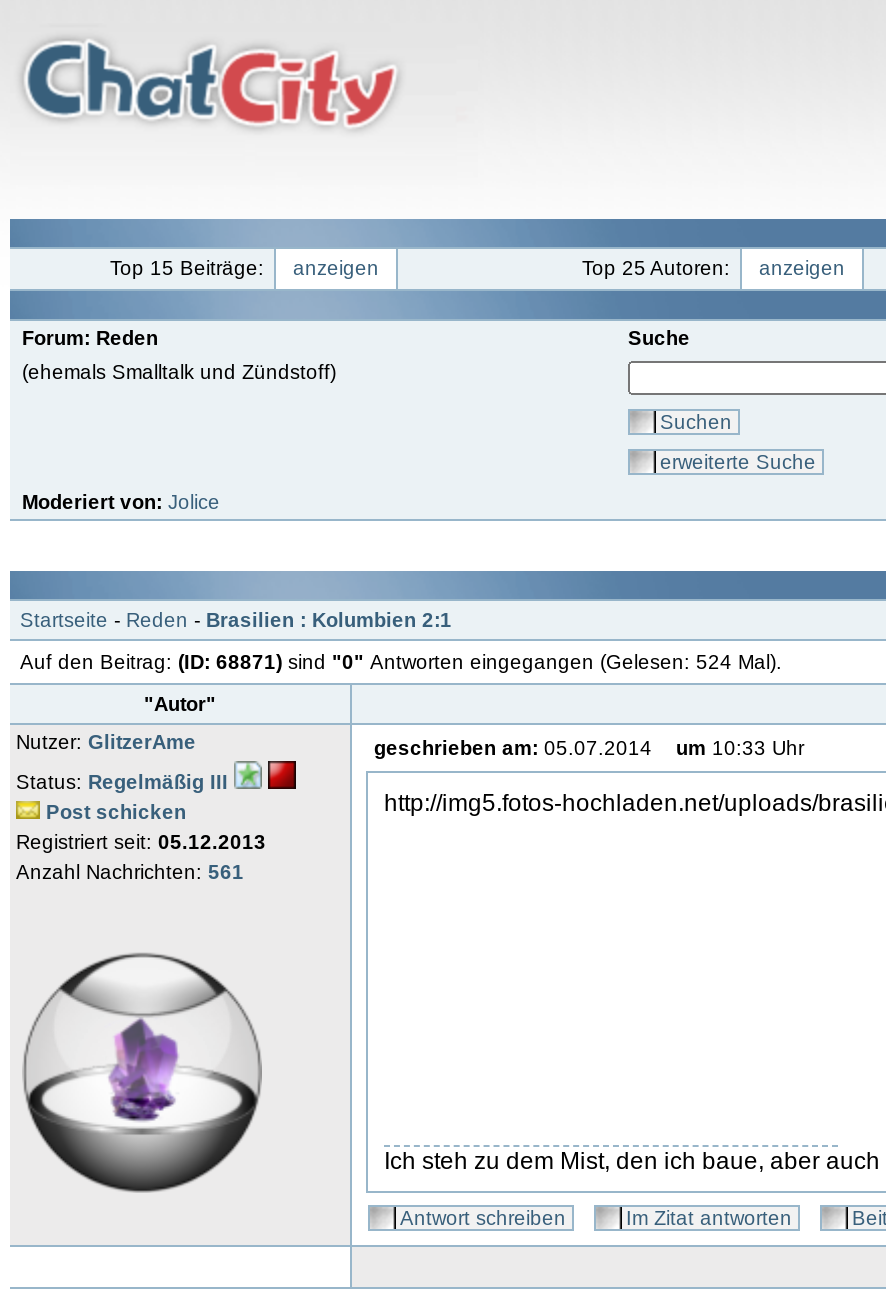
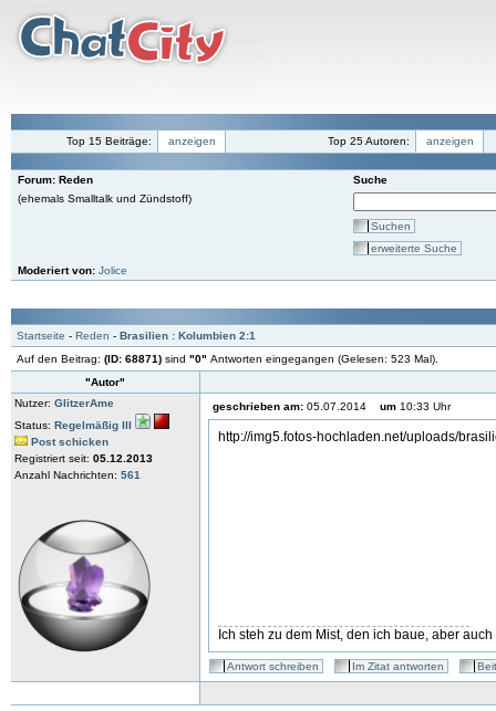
[20,651,782,673] Auf den Beitrag: (ID: 68871) sind "0" Antworten eingegangen (Gelesen: 524 Mal). -> [17,353,438,365] Auf den Beitrag: (ID: 68871) sind "0" Antworten eingegangen (Gelesen: 523 Mal).

